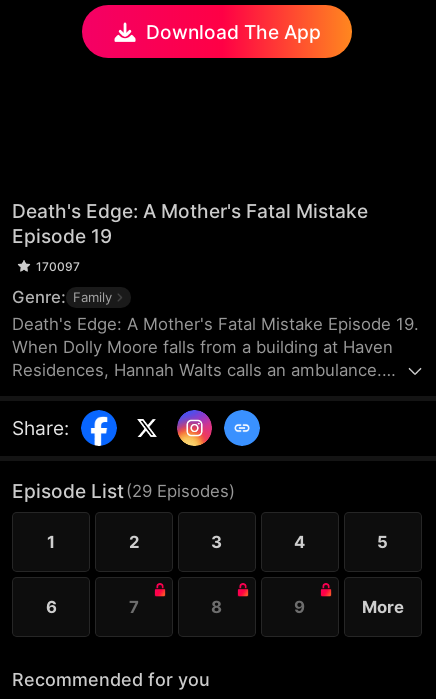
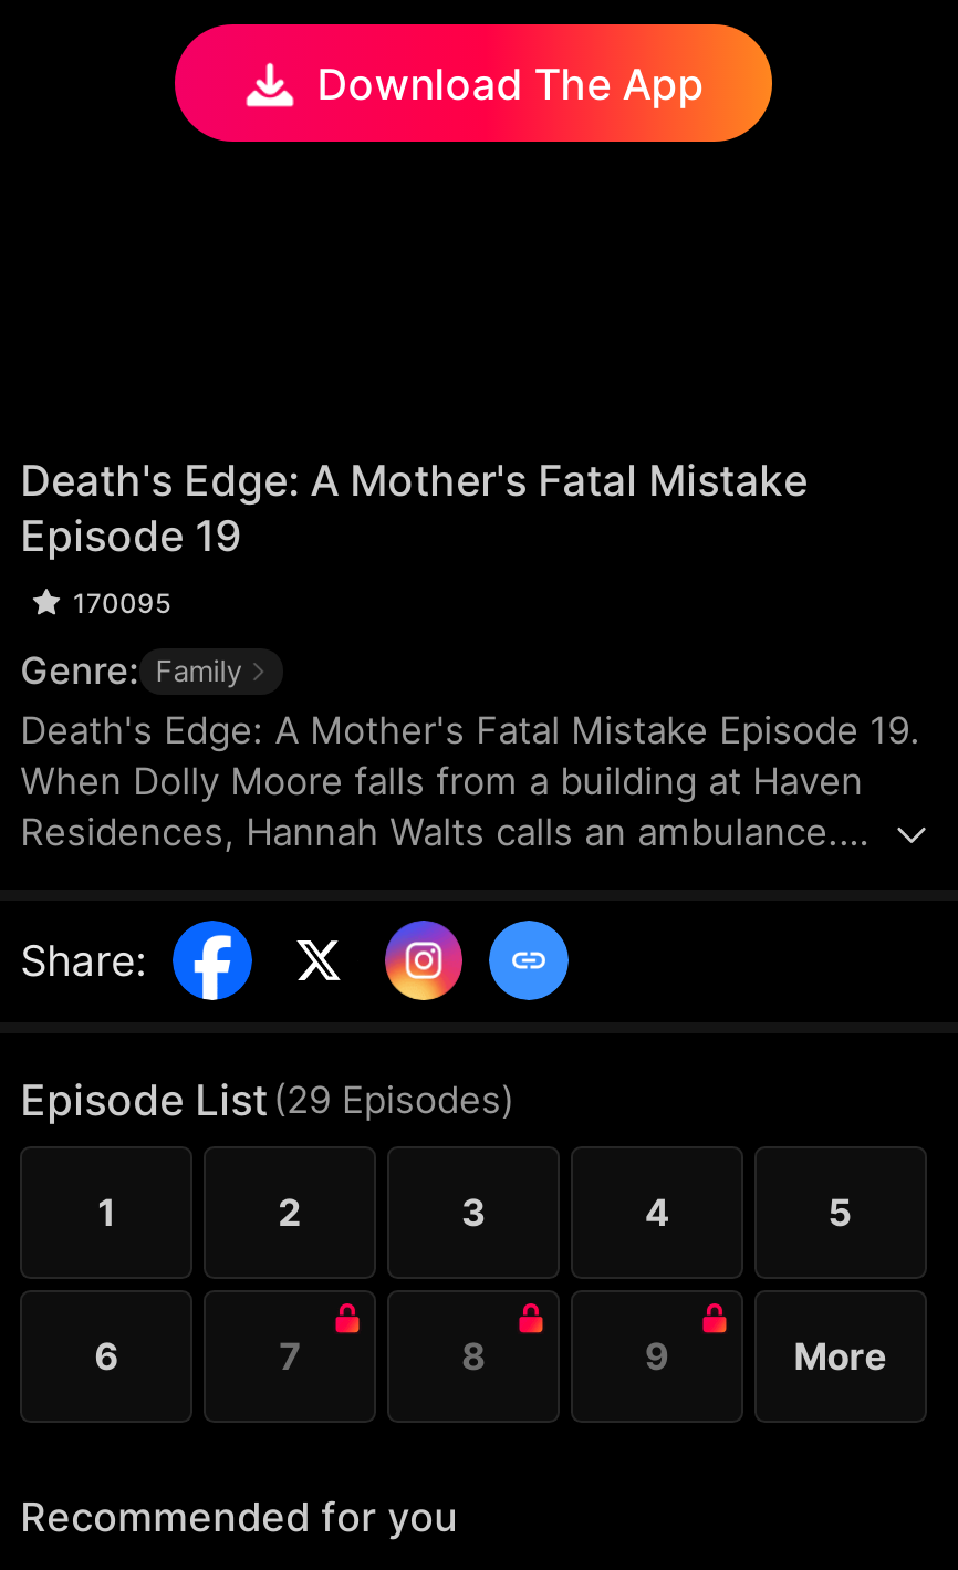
[36,259,80,274] 170097 -> [73,586,170,619] 170095

